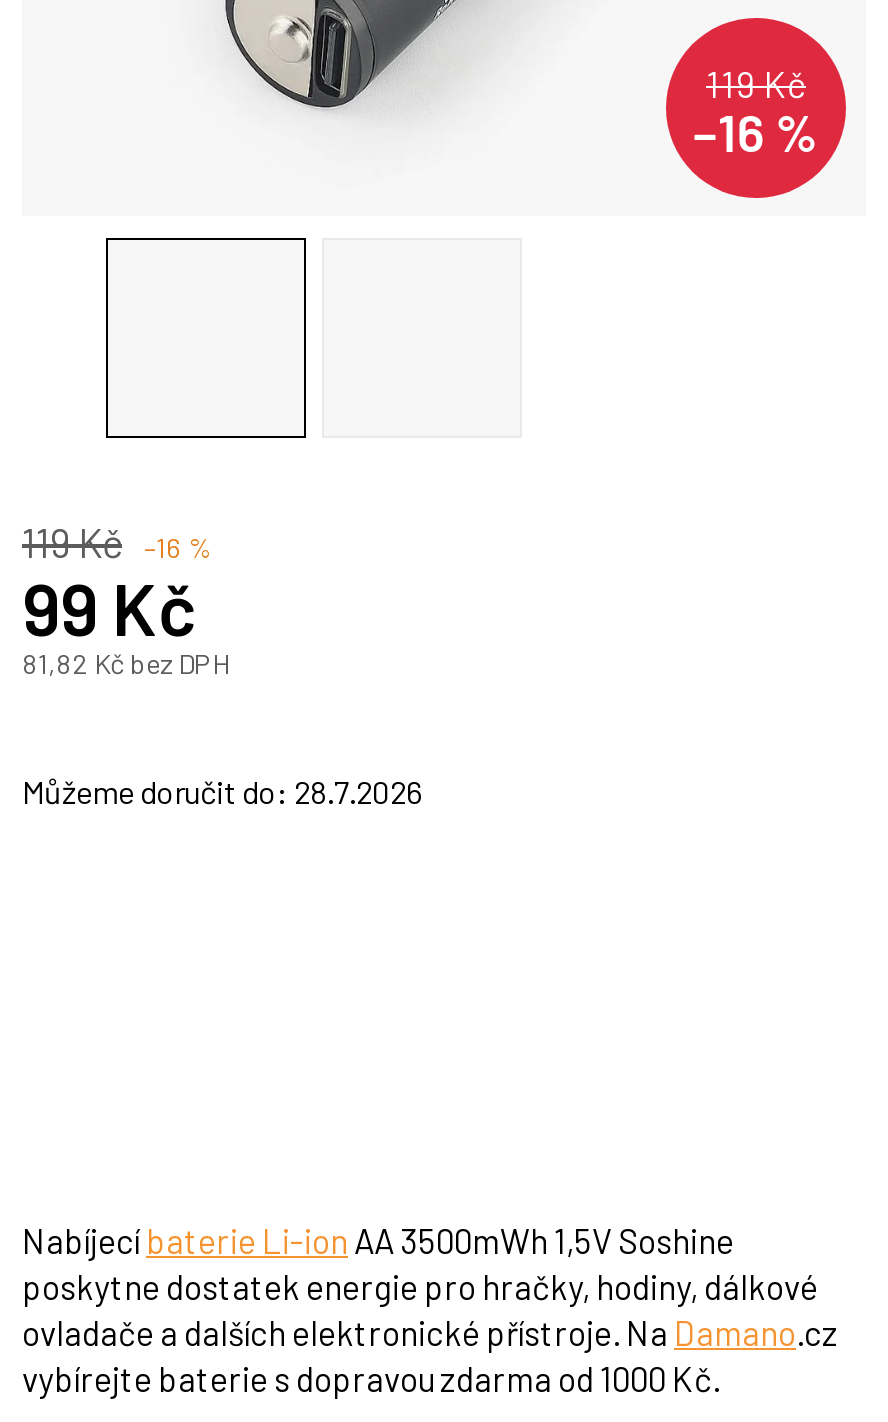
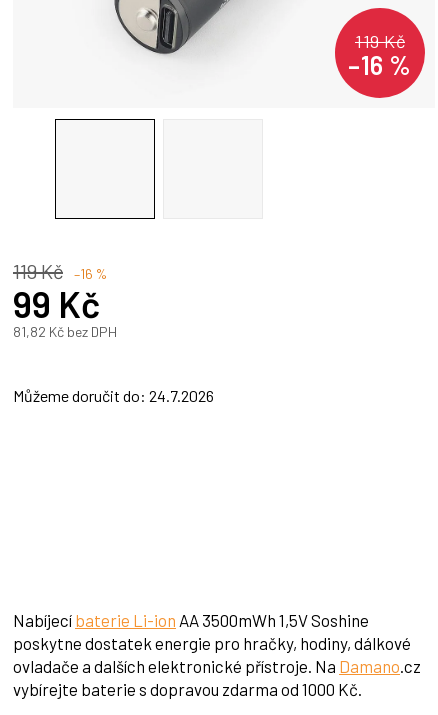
[22,771,422,809] Můžeme doručit do: 28.7.2026 -> [13,385,214,404] Můžeme doručit do: 24.7.2026

